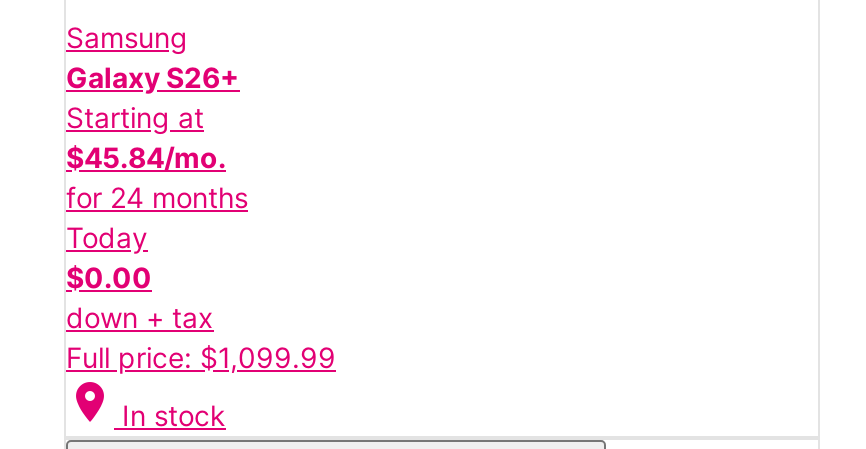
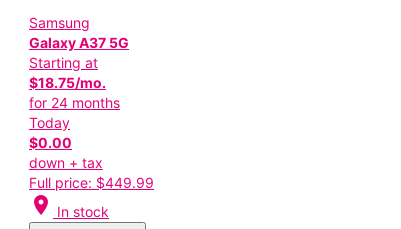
[66,61,240,95] Galaxy S26+ -> [29,34,129,51] Galaxy A37 5G
[66,141,226,175] $45.84/mo. -> [29,74,106,91] $18.75/mo.
[66,341,336,375] Full price: $1,099.99 -> [29,174,154,191] Full price: $449.99

